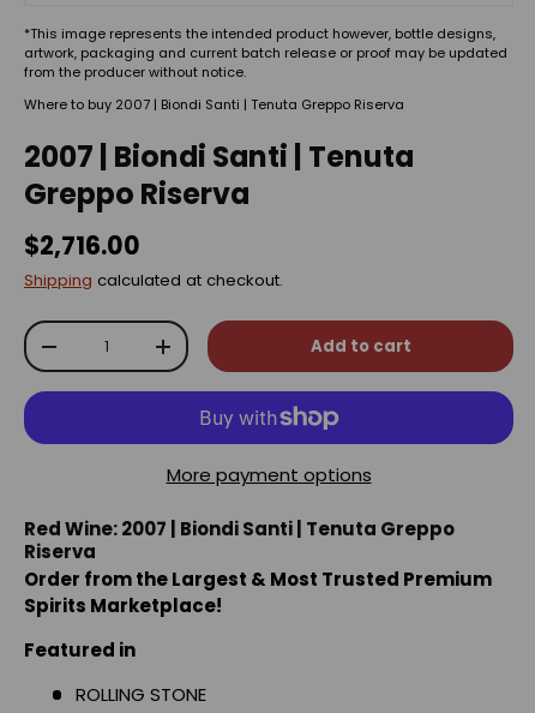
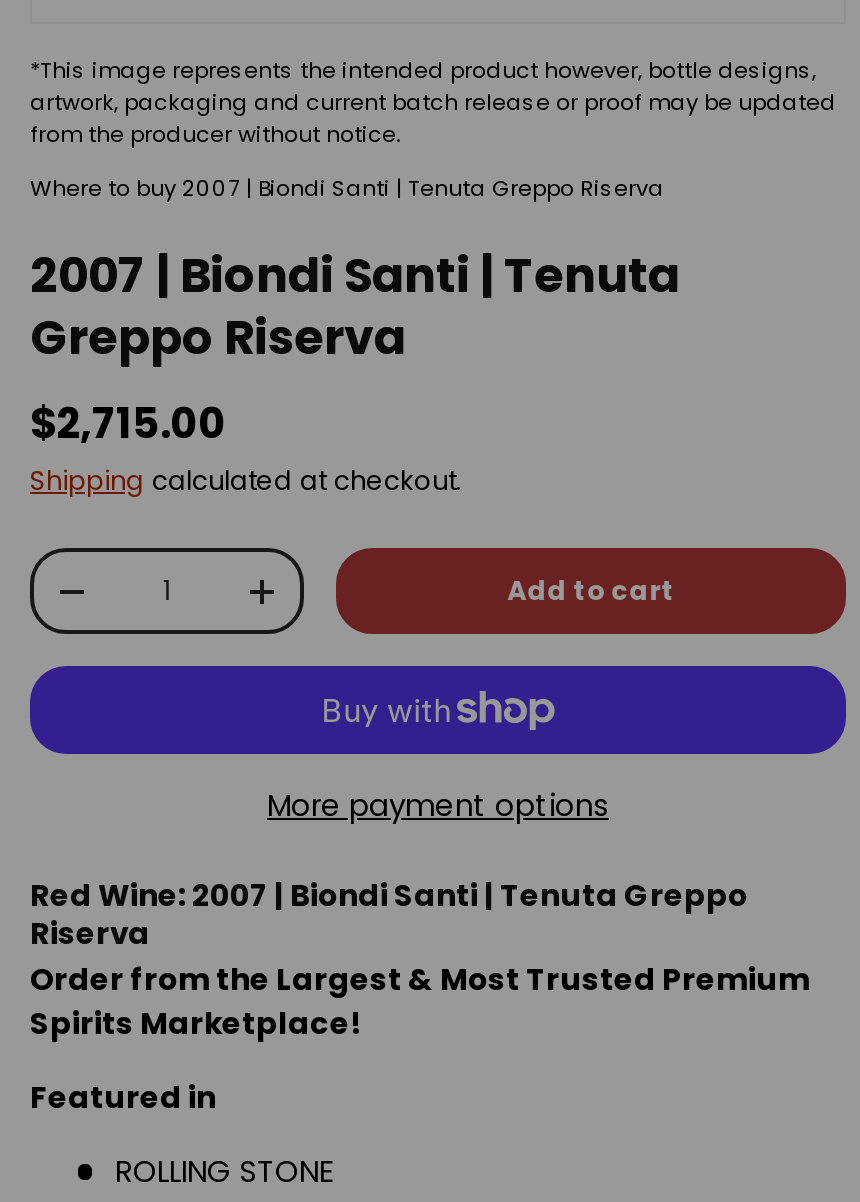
[24,228,140,263] $2,716.00 -> [30,394,226,452] $2,715.00

